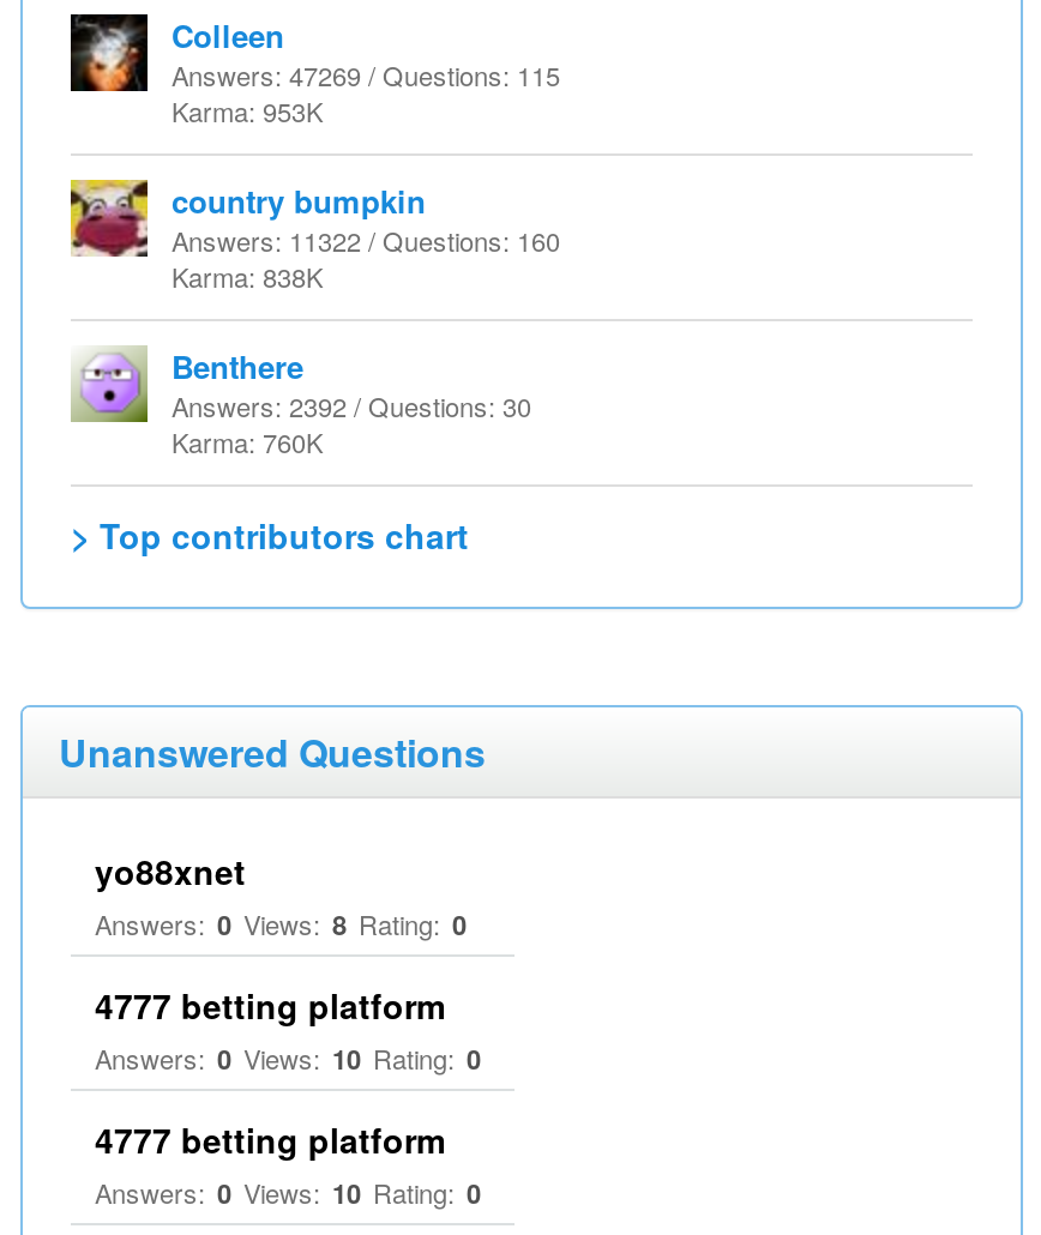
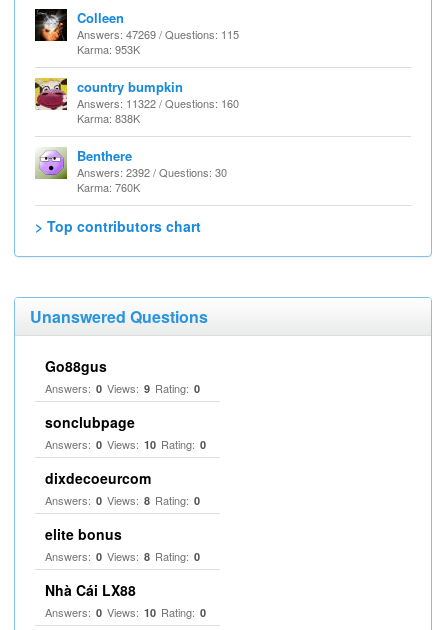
[95,847,467,942] yo88xnet | Answers: 0 Views: 8 Rating: 0 -> [45,356,200,396] Go88gus | Answers: 0 Views: 9 Rating: 0
[95,981,445,1029] 4777 betting platform -> [45,412,135,432] sonclubpage
[95,1115,445,1163] 4777 betting platform -> [45,468,200,600] dixdecoeurcom | Answers: 0 Views: 8 Rating: 0 | elite bonus | Answers: 0 Views: 8 Rating: 0 | Nhà Cái LX88

